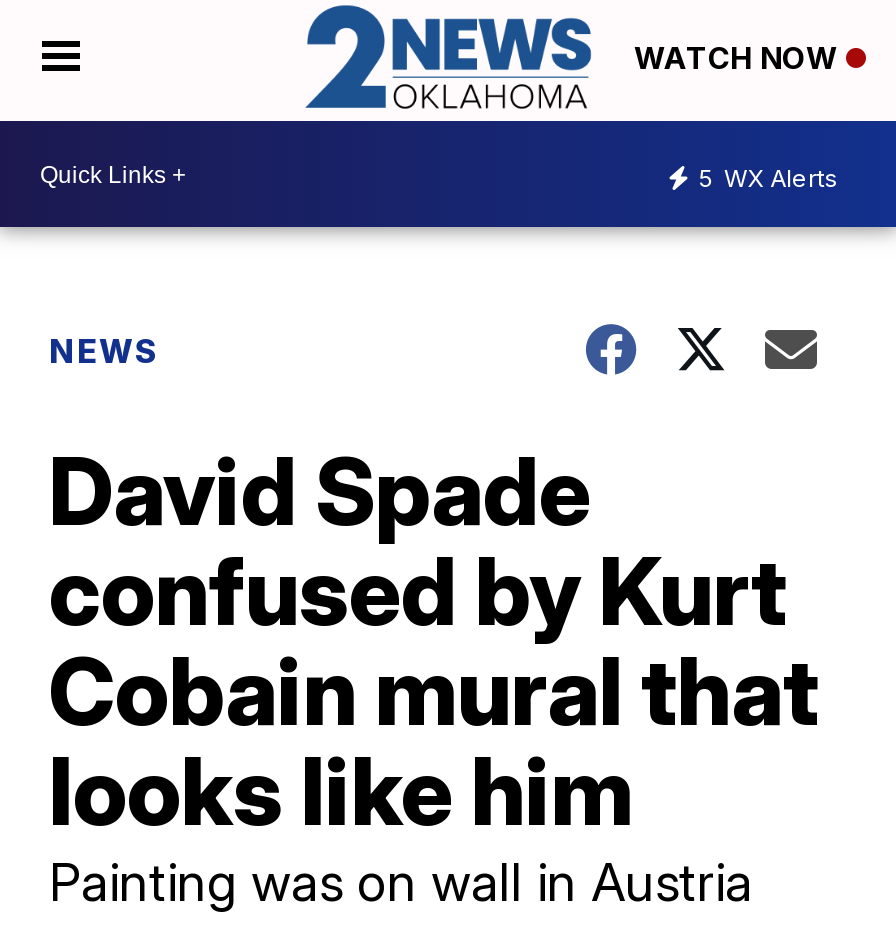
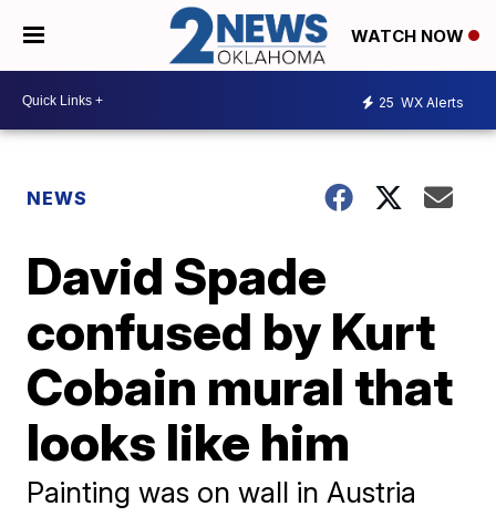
[698,162,838,192] 5 WX Alerts -> [379,94,464,110] 25 WX Alerts

